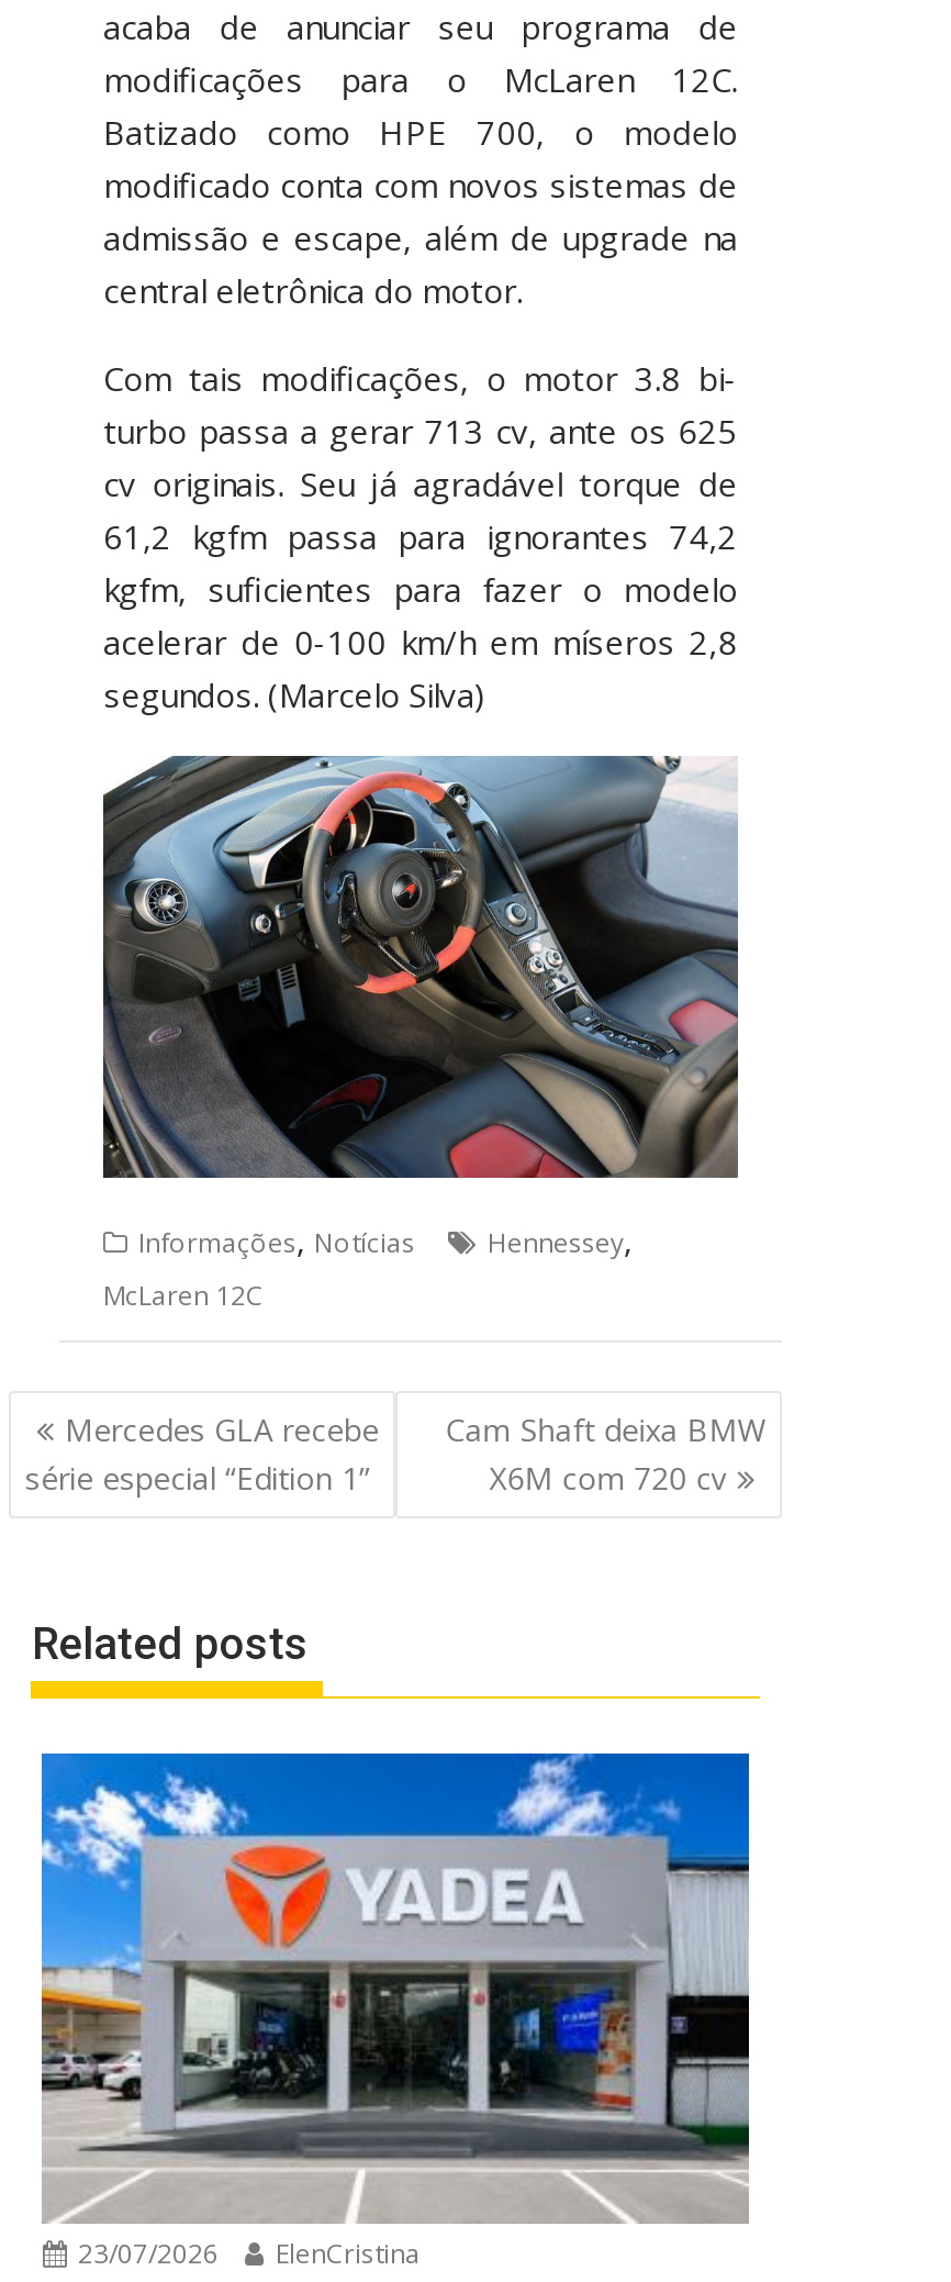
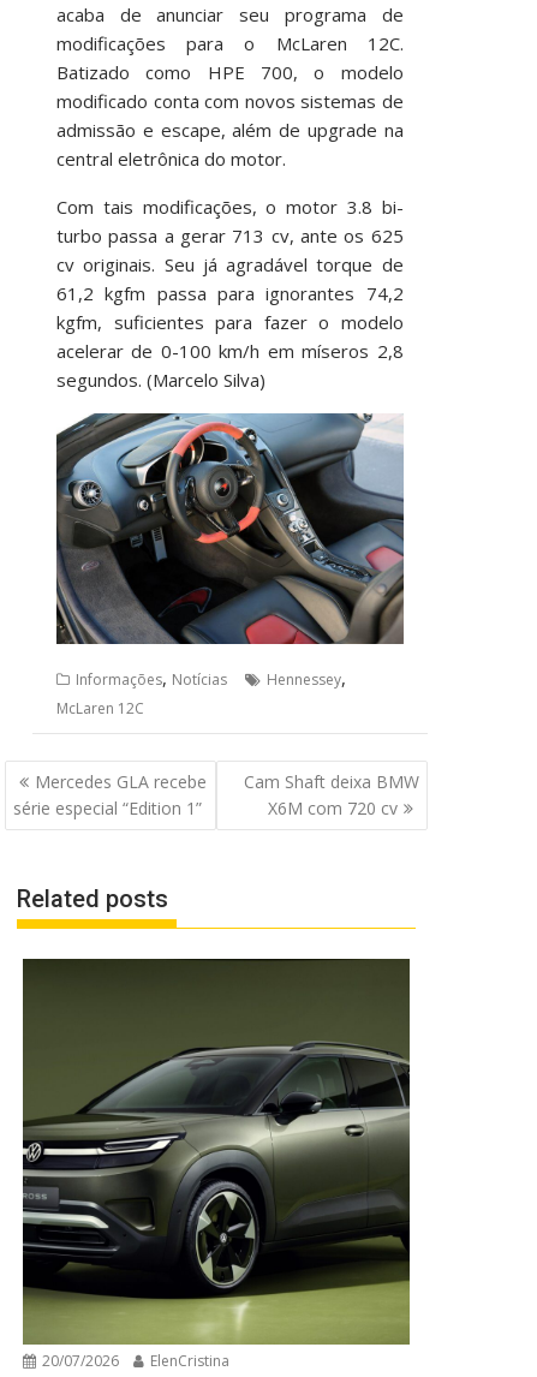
[40,1751,751,2272] [image] | 23/07/2026 ElenCristina -> [22,958,411,1371] [image] | 20/07/2026 ElenCristina

